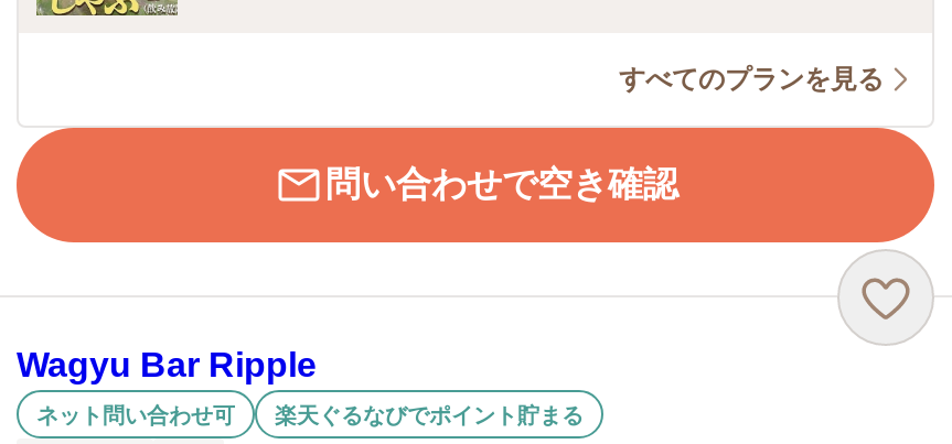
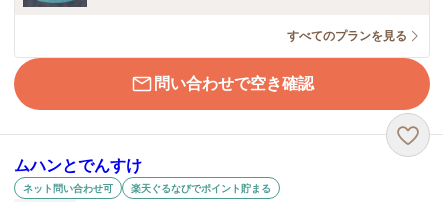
[17,346,317,383] Wagyu Bar Ripple -> [14,157,142,174] ムハンとでんすけ

